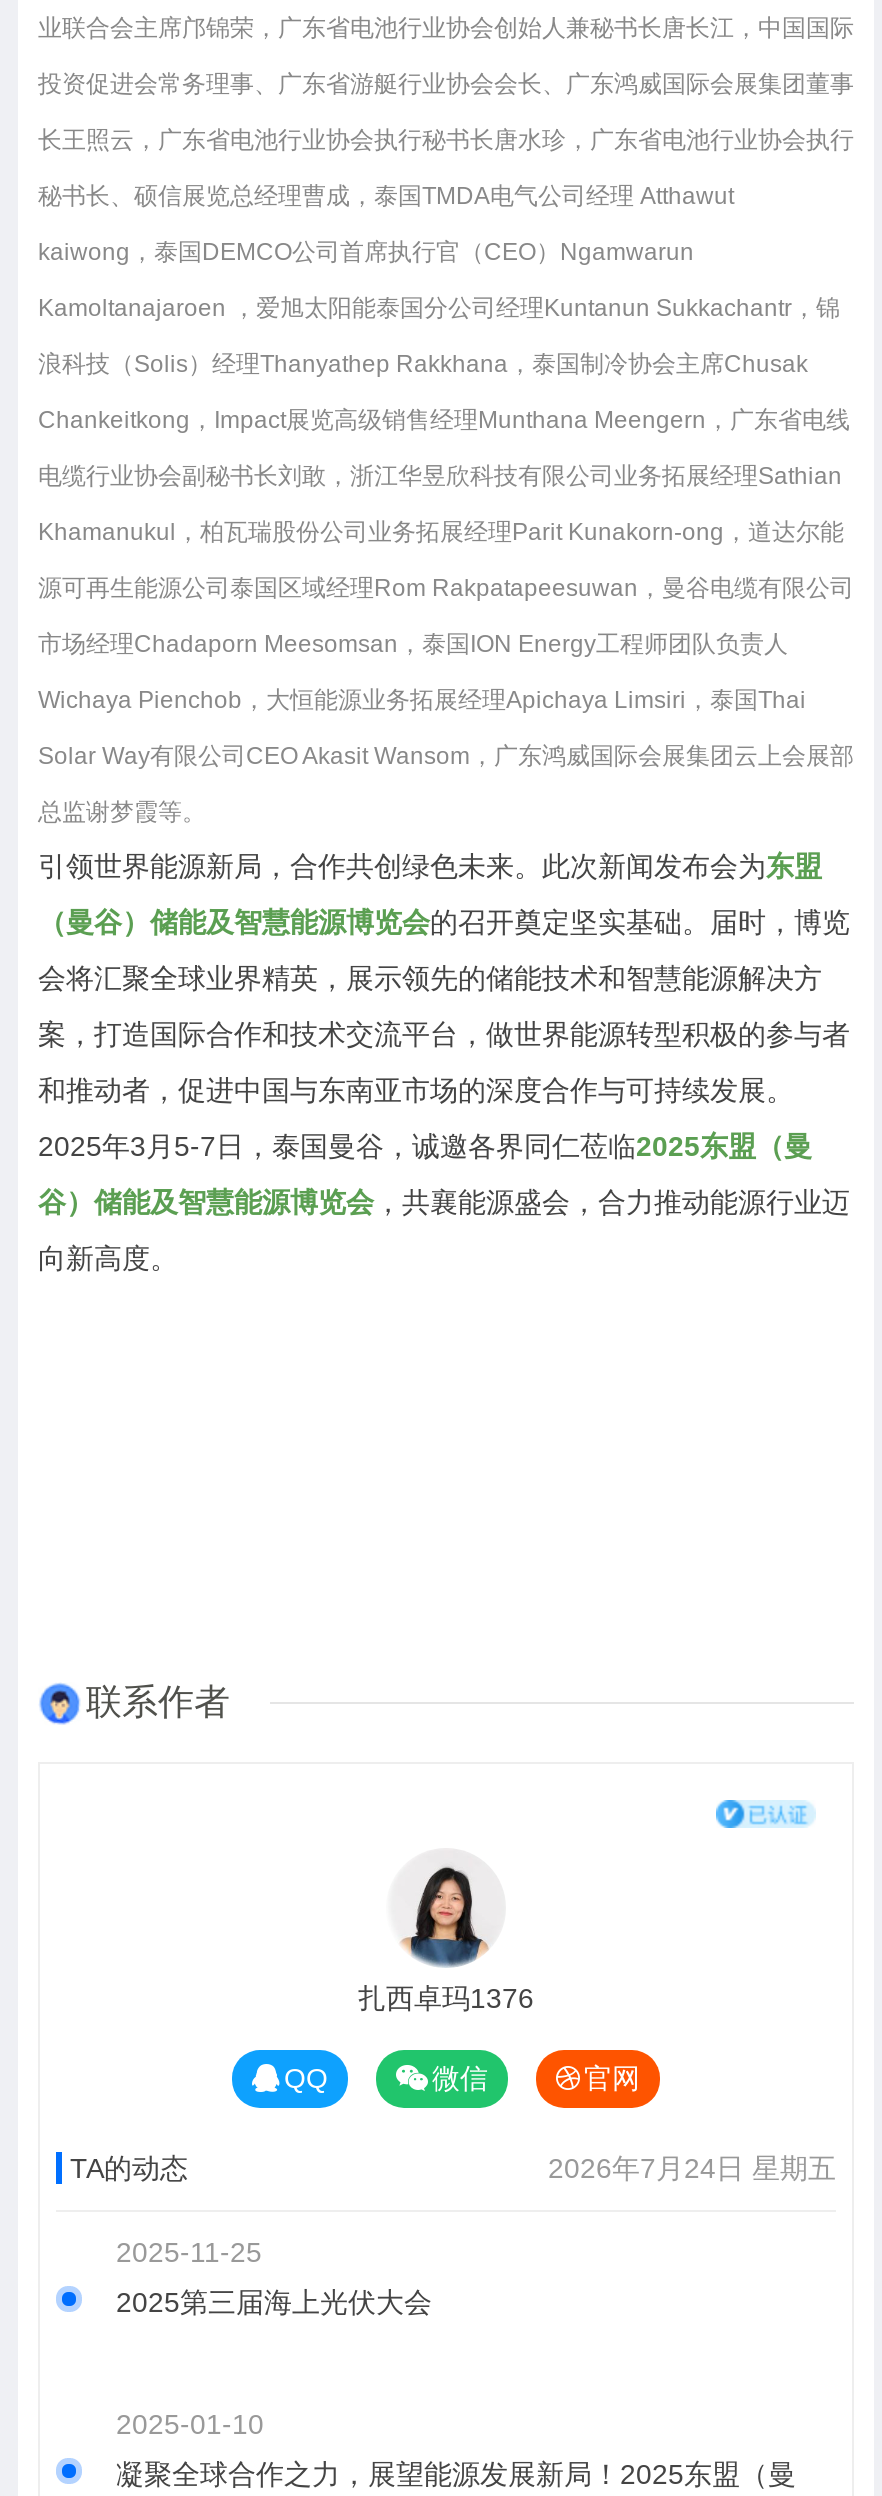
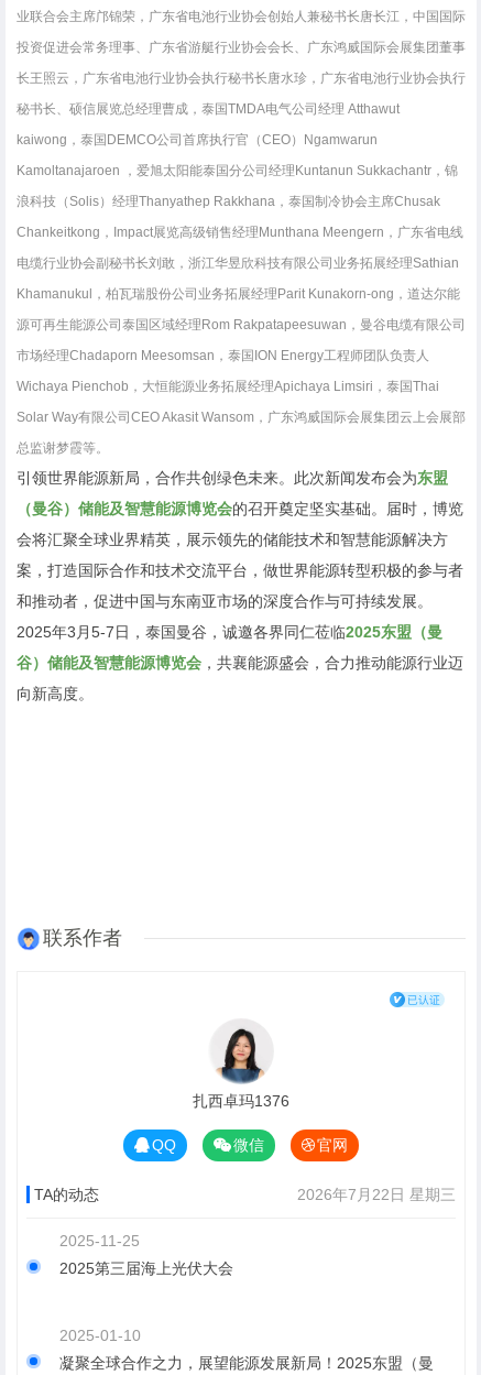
[548,2153,836,2185] 2026年7月24日 星期五 -> [297,1186,456,1204] 2026年7月22日 星期三

